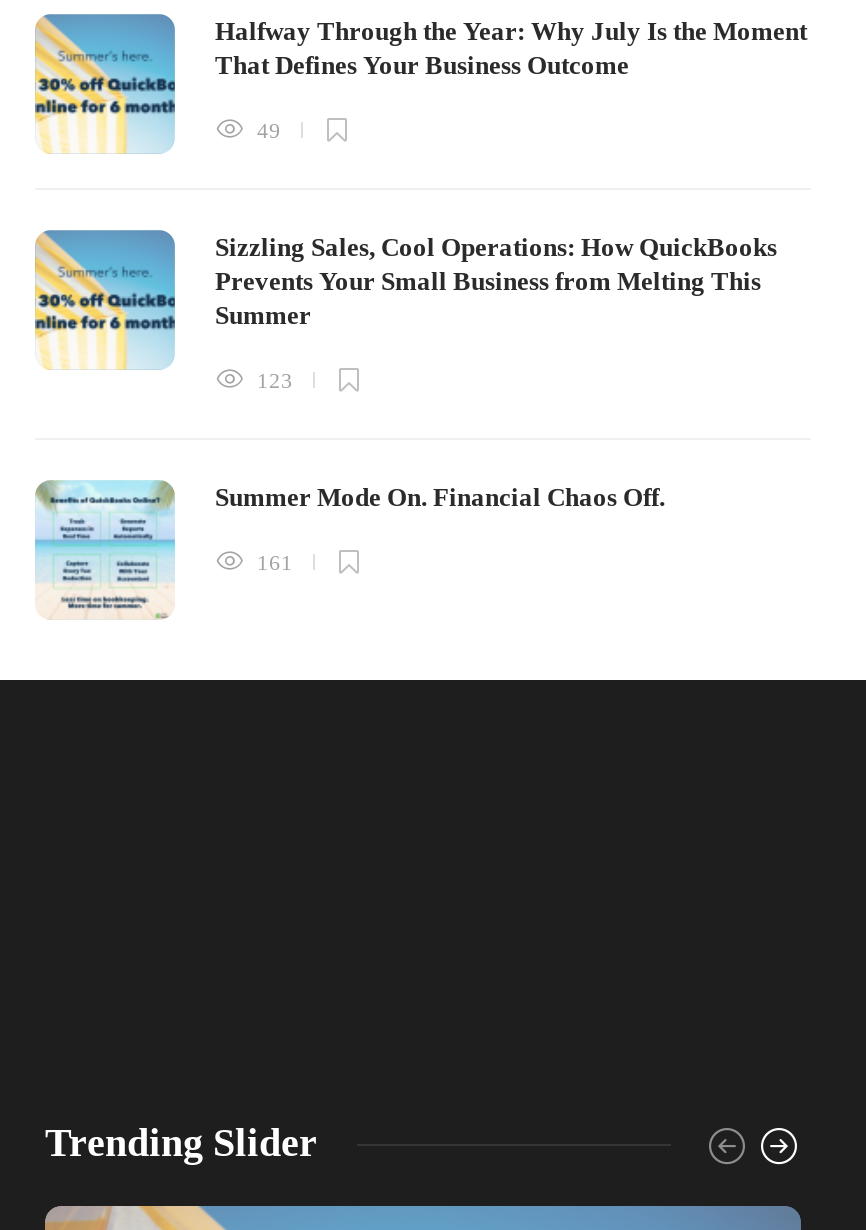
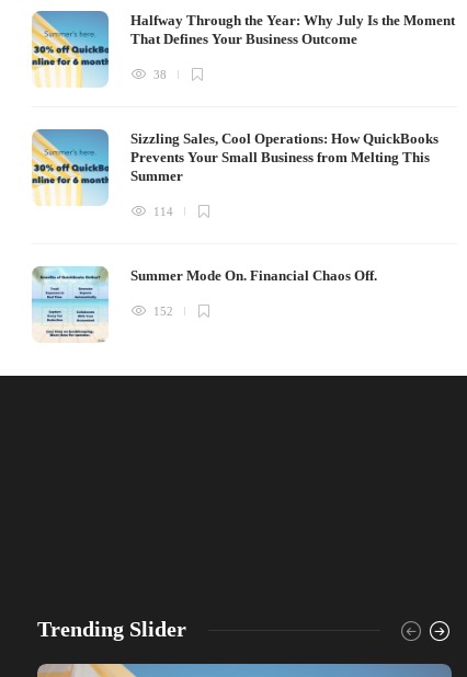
[251,118,281,142] 49 -> [150,68,167,81] 38
[251,368,293,392] 123 -> [150,205,173,218] 114
[251,550,293,574] 161 -> [150,305,173,318] 152

